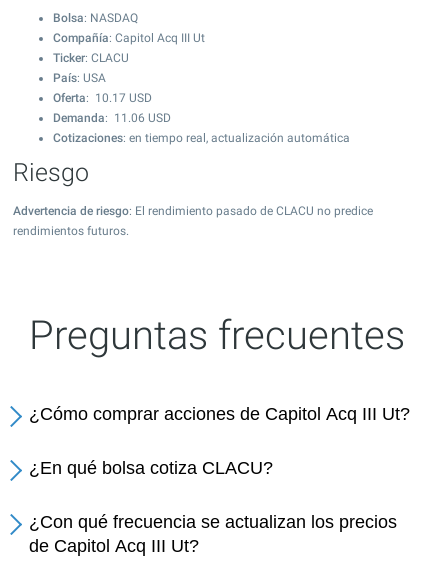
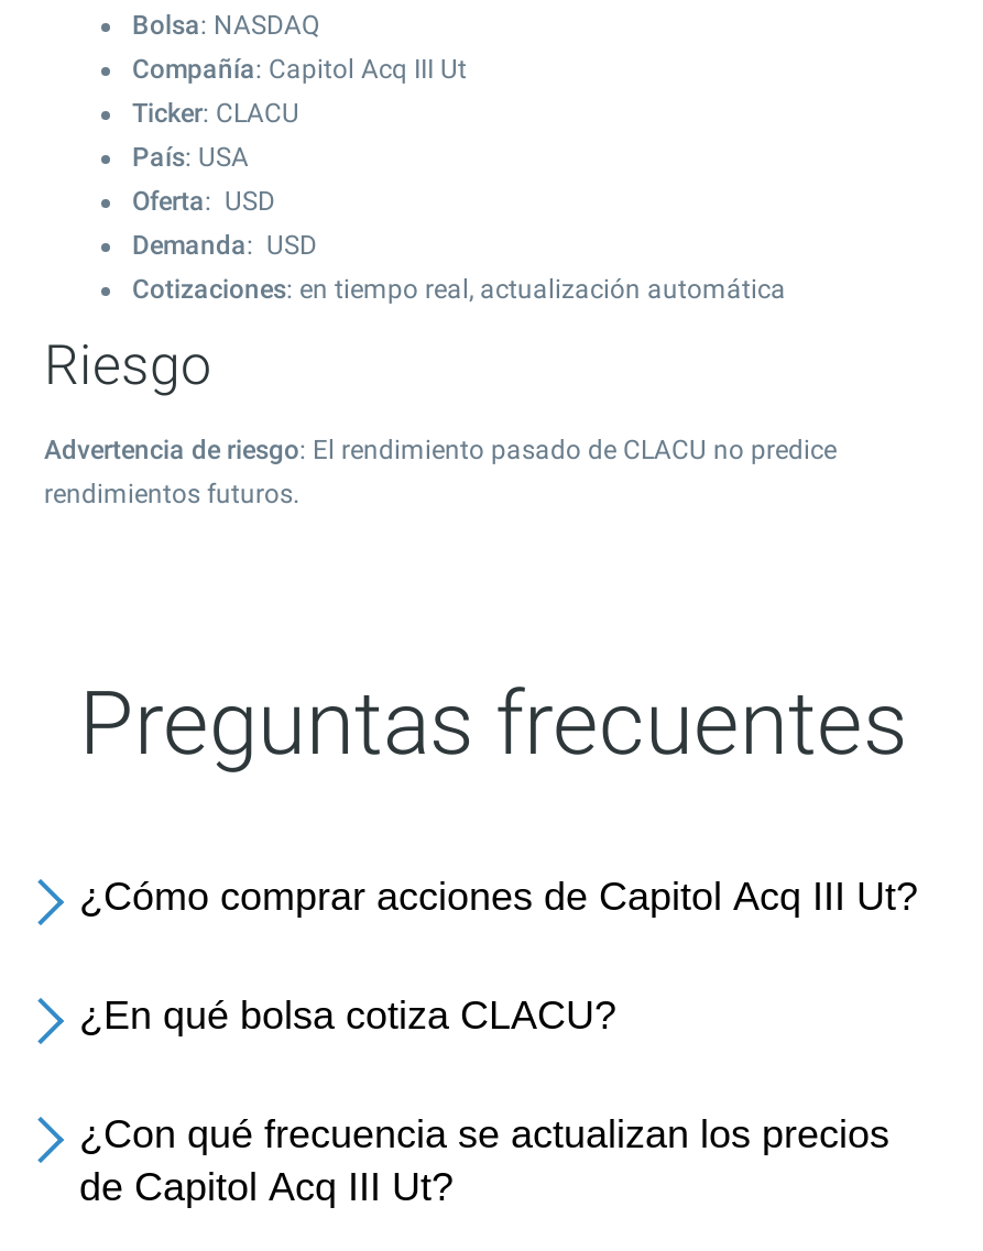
[53,91,171,125] Oferta: 10.17 USD | Demanda: 11.06 USD -> [132,186,317,261] Oferta: USD | Demanda: USD

